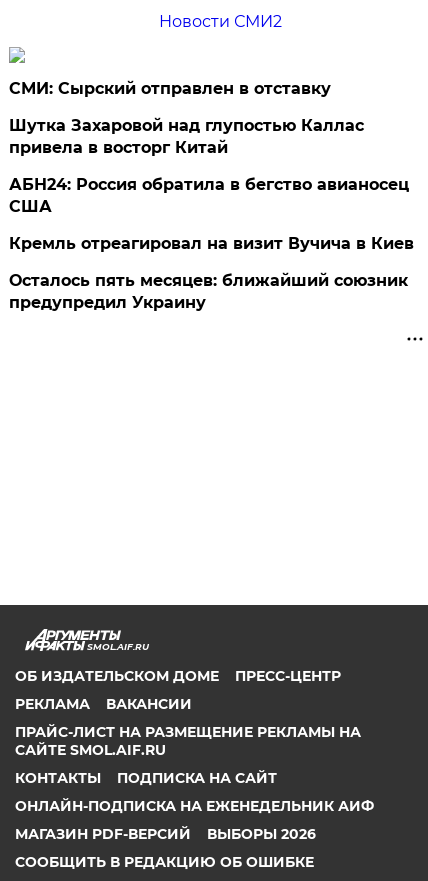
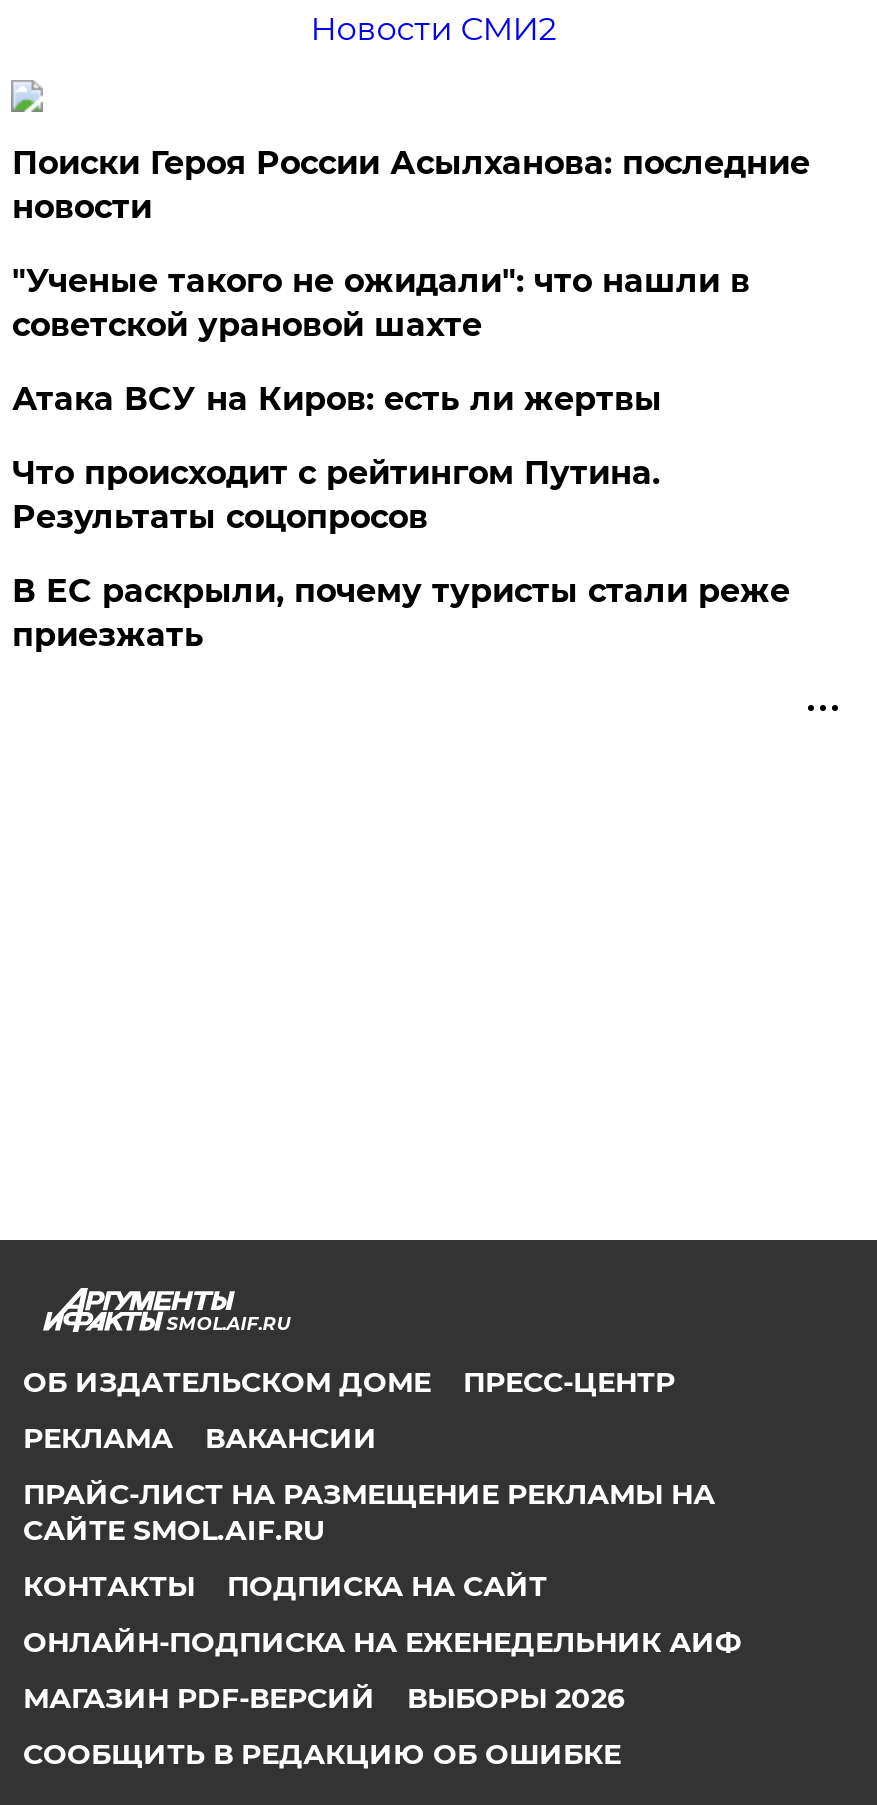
[9,79,331,98] СМИ: Сырский отправлен в отставку -> [12,144,810,226] Поиски Героя России Асылханова: последние | новости
[9,116,364,157] Шутка Захаровой над глупостью Каллас | привела в восторг Китай -> [12,262,750,344] "Ученые такого не ожидали": что нашли в | советской урановой шахте
[9,175,409,216] АБН24: Россия обратила в бегство авианосец | США -> [12,380,662,418] Атака ВСУ на Киров: есть ли жертвы
[9,234,414,253] Кремль отреагировал на визит Вучича в Киев -> [12,454,660,536] Что происходит с рейтингом Путина. | Результаты соцопросов
[9,271,408,312] Осталось пять месяцев: ближайший союзник | предупредил Украину -> [12,572,790,654] В ЕС раскрыли, почему туристы стали реже | приезжать

